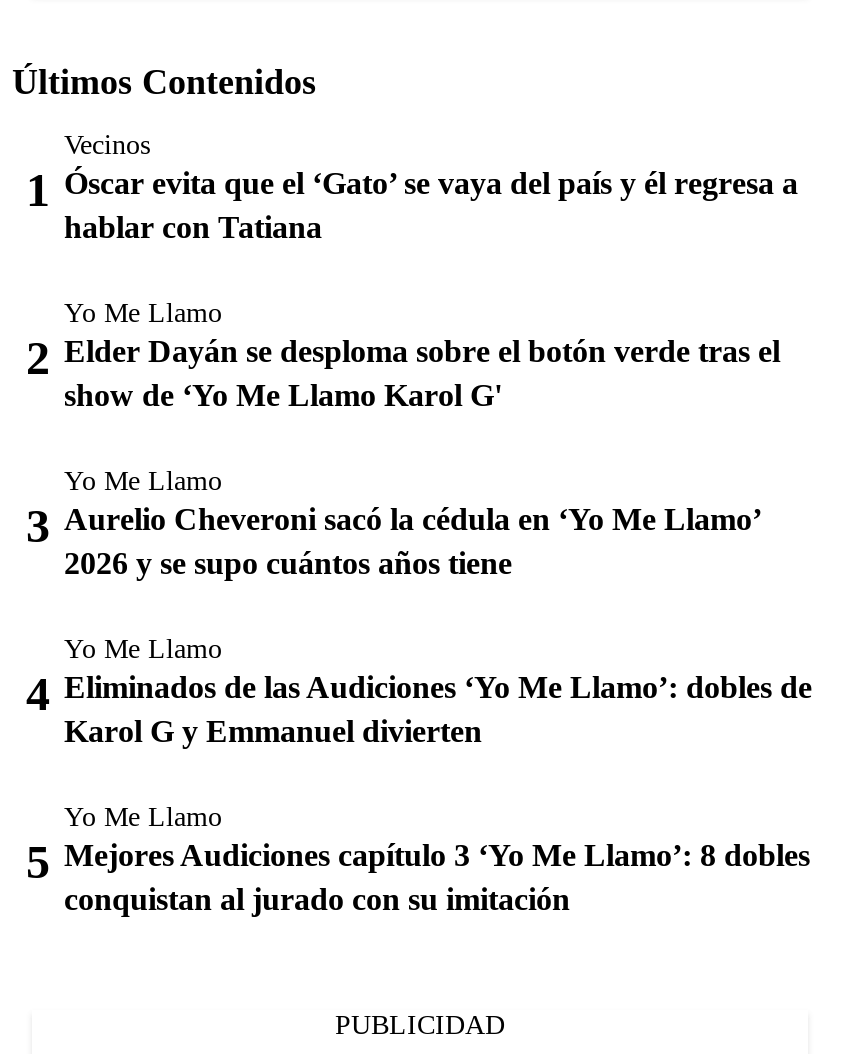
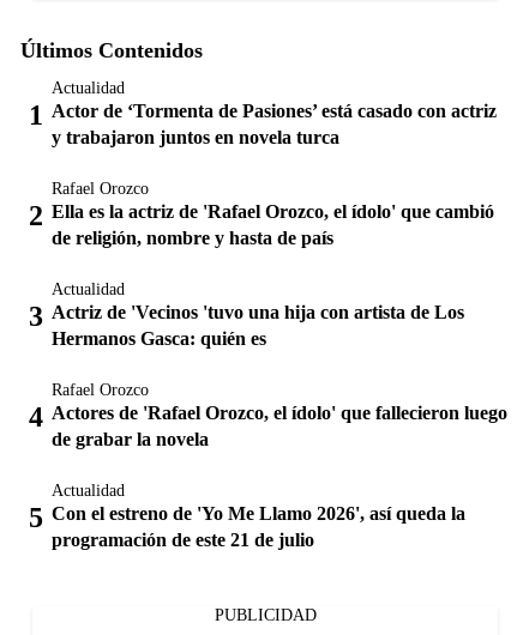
[64,131,798,245] Vecinos | Óscar evita que el ‘Gato’ se vaya del país y él regresa a | hablar con Tatiana -> [52,79,497,147] Actualidad | Actor de ‘Tormenta de Pasiones’ está casado con actriz | y trabajaron juntos en novela turca
[64,299,780,413] Yo Me Llamo | Elder Dayán se desploma sobre el botón verde tras el | show de ‘Yo Me Llamo Karol G' -> [52,179,494,248] Rafael Orozco | Ella es la actriz de 'Rafael Orozco, el ídolo' que cambió | de religión, nombre y hasta de país
[64,467,760,581] Yo Me Llamo | Aurelio Cheveroni sacó la cédula en ‘Yo Me Llamo’ | 2026 y se supo cuántos años tiene -> [52,280,464,348] Actualidad | Actriz de 'Vecinos 'tuvo una hija con artista de Los | Hermanos Gasca: quién es
[64,635,812,749] Yo Me Llamo | Eliminados de las Audiciones ‘Yo Me Llamo’: dobles de | Karol G y Emmanuel divierten -> [52,381,507,449] Rafael Orozco | Actores de 'Rafael Orozco, el ídolo' que fallecieron luego | de grabar la novela
[64,803,810,917] Yo Me Llamo | Mejores Audiciones capítulo 3 ‘Yo Me Llamo’: 8 dobles | conquistan al jurado con su imitación -> [52,481,465,549] Actualidad | Con el estreno de 'Yo Me Llamo 2026', así queda la | programación de este 21 de julio

